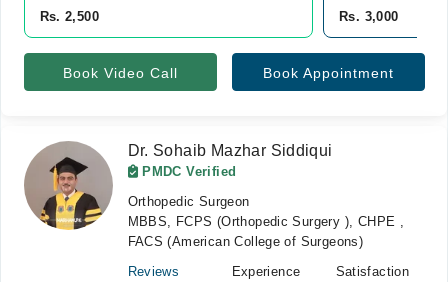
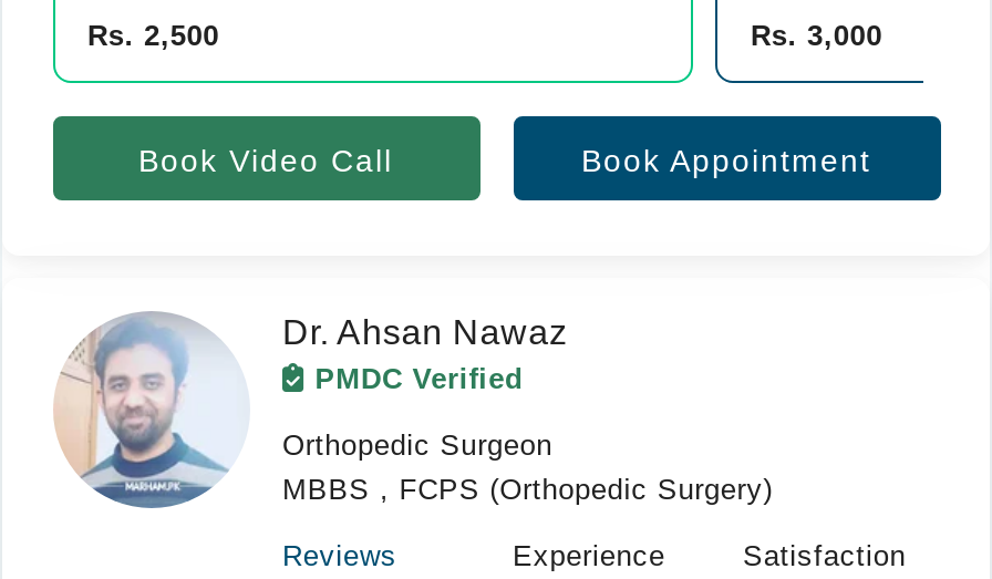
[24,142,333,231] [image] | Dr. Sohaib Mazhar Siddiqui -> [55,313,568,510] [image] | Dr. Ahsan Nawaz
[127,214,404,249] MBBS, FCPS (Orthopedic Surgery ), CHPE , | FACS (American College of Surgeons) -> [282,473,773,506] MBBS , FCPS (Orthopedic Surgery)

